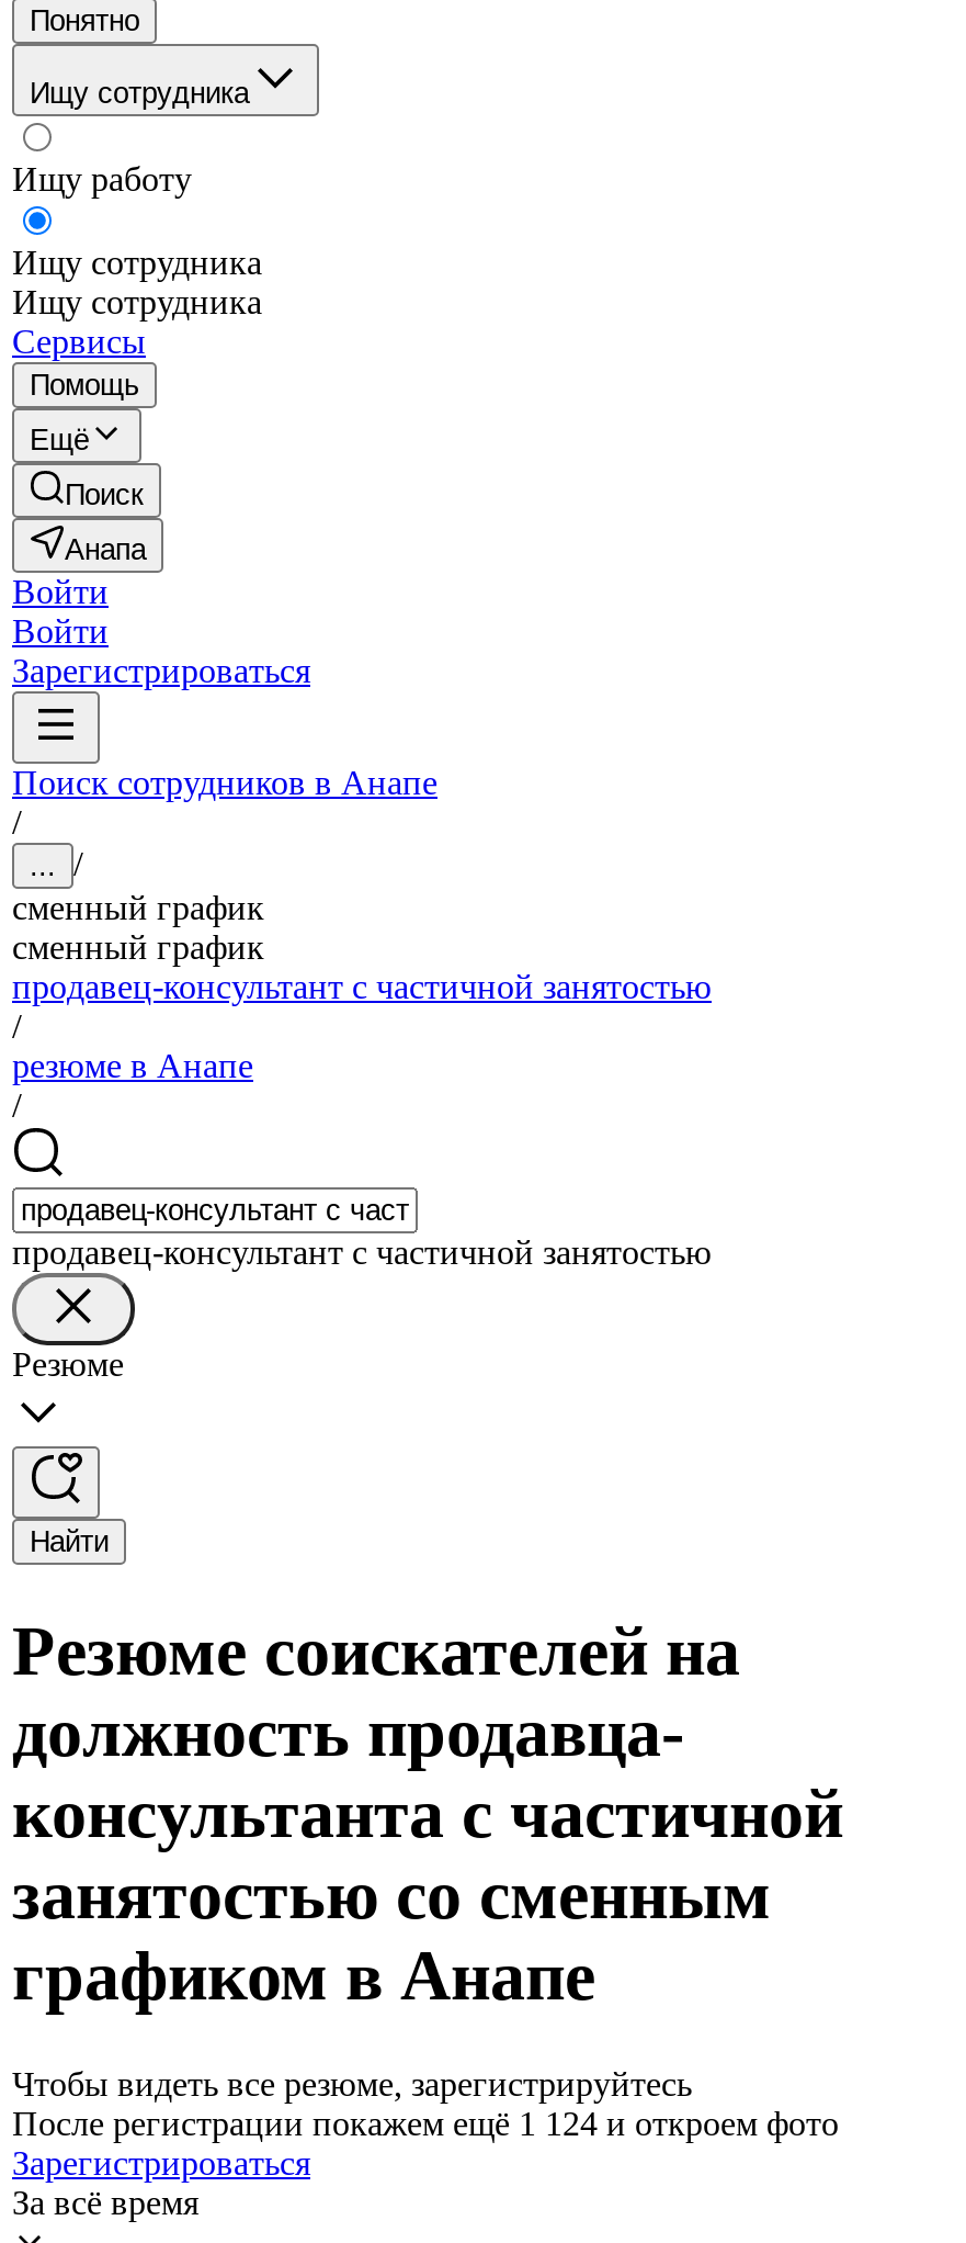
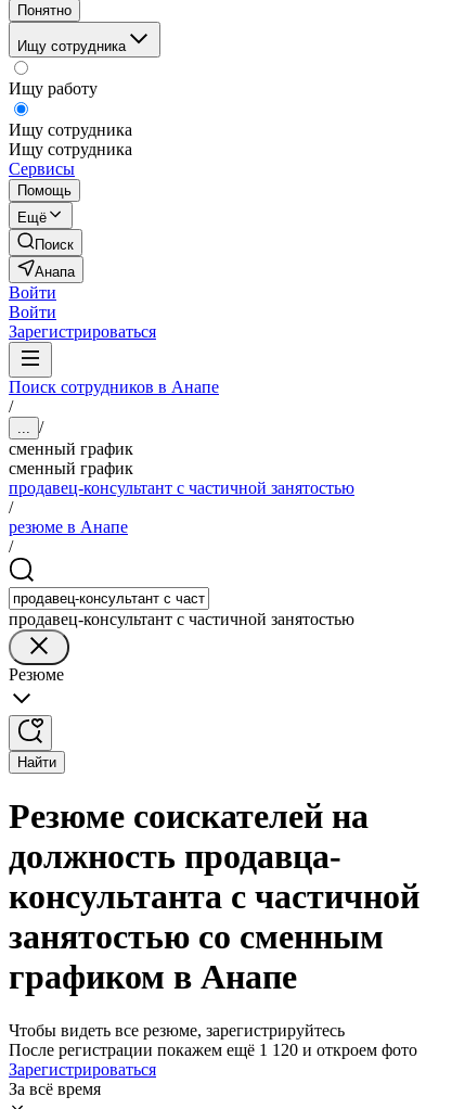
[12,2105,839,2142] После регистрации покажем ещё 1 124 и откроем фото -> [9,1041,417,1059] После регистрации покажем ещё 1 120 и откроем фото

